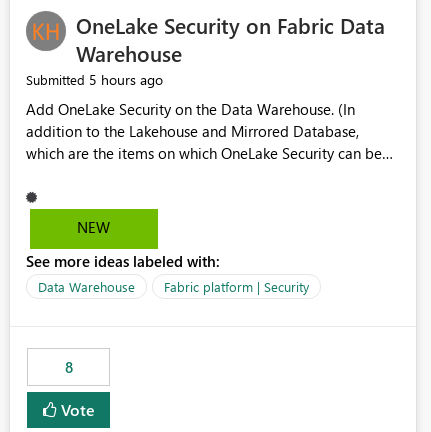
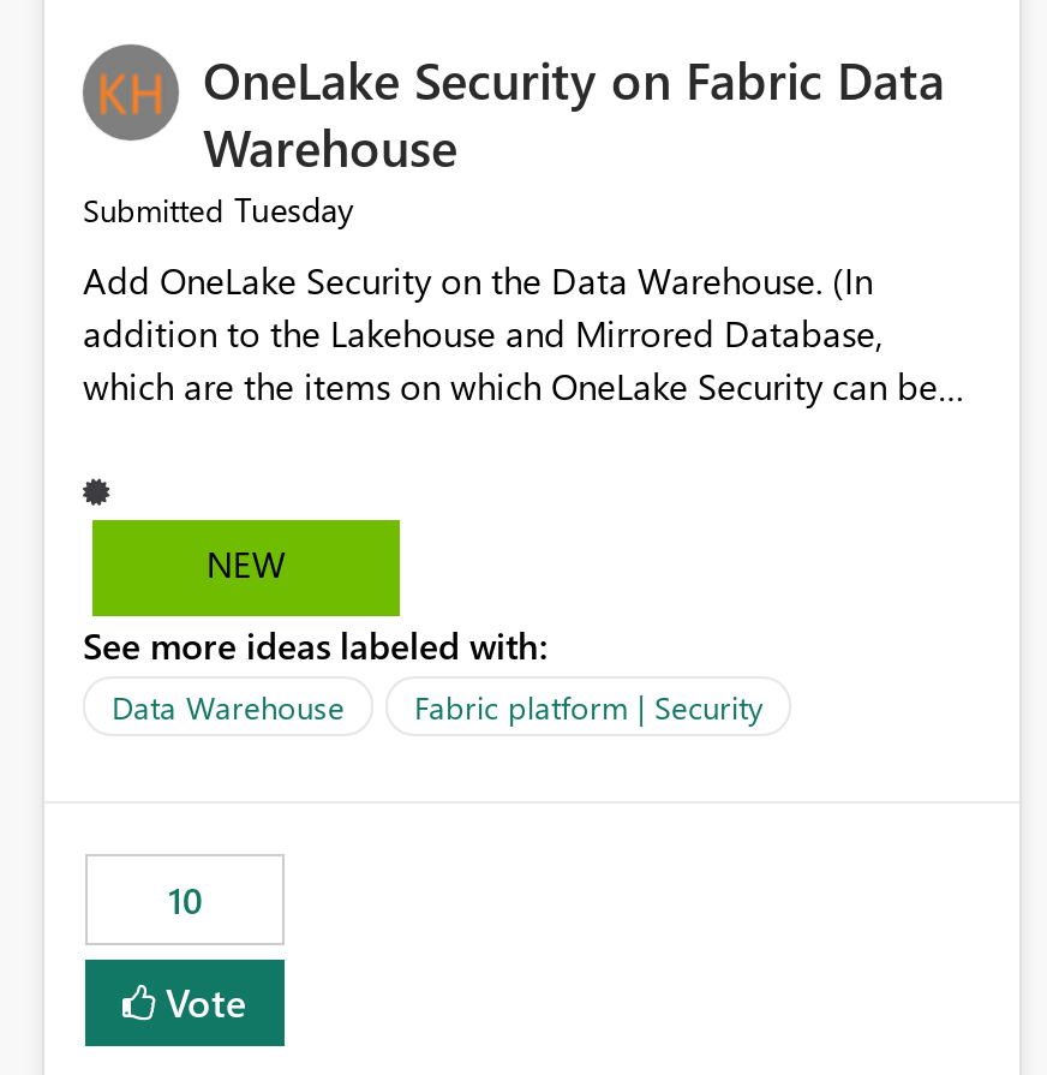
[26,70,163,89] Submitted 5 hours ago -> [83,187,354,233] Submitted Tuesday
[64,357,72,377] 8 -> [168,877,202,925] 10

